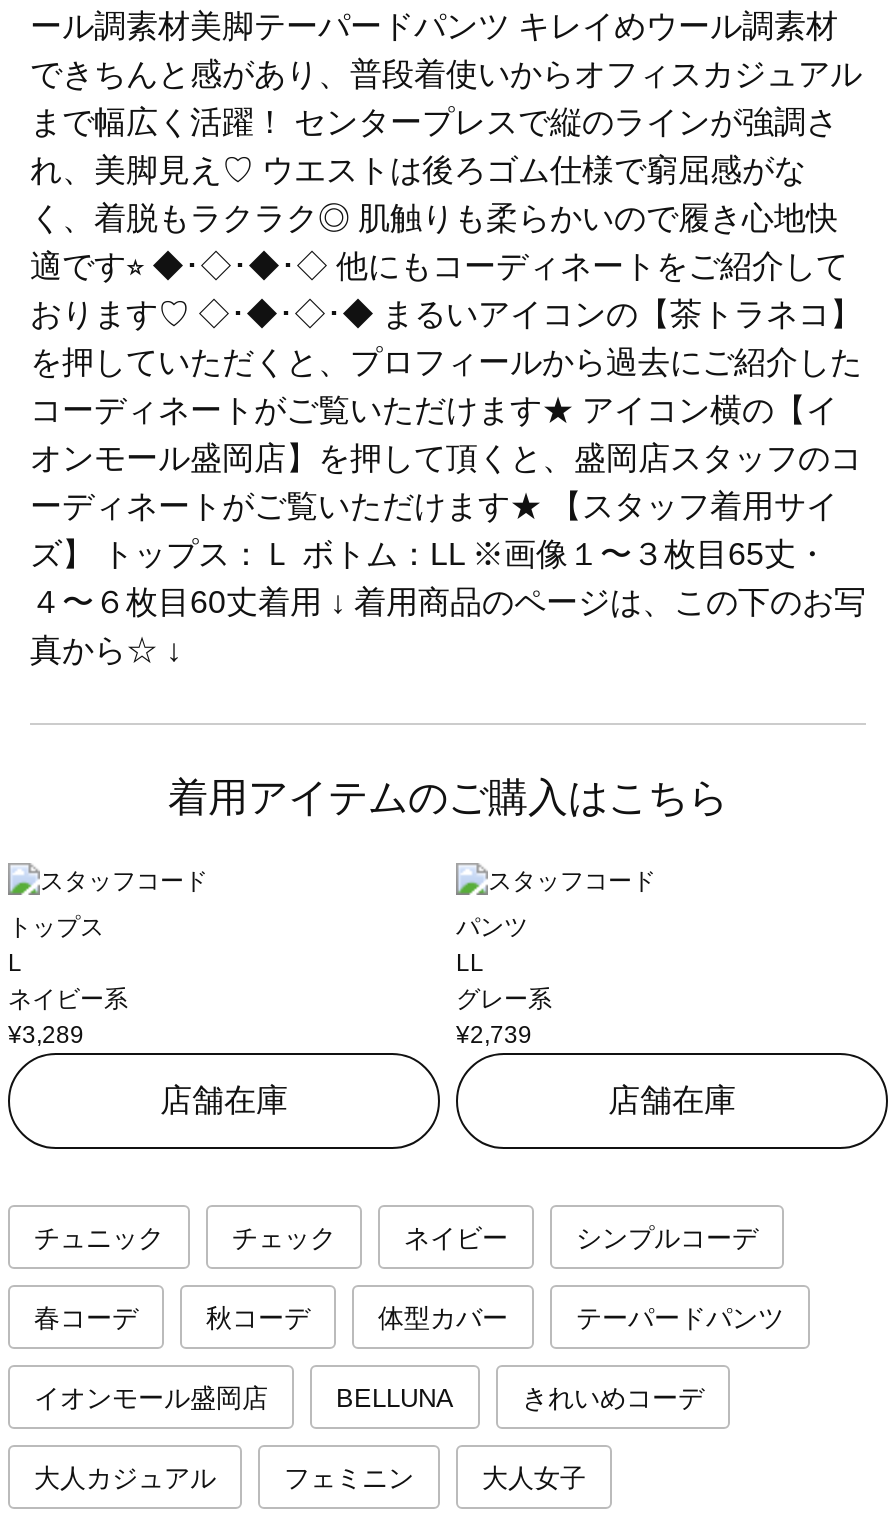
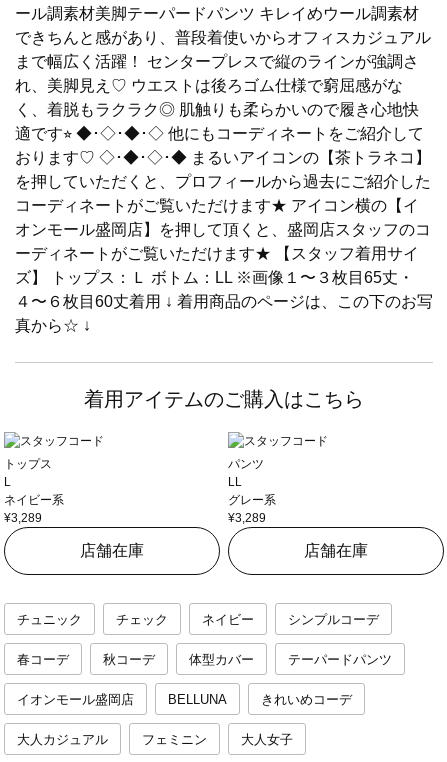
[456,1021,532,1049] ¥2,739 -> [228,511,266,525] ¥3,289

